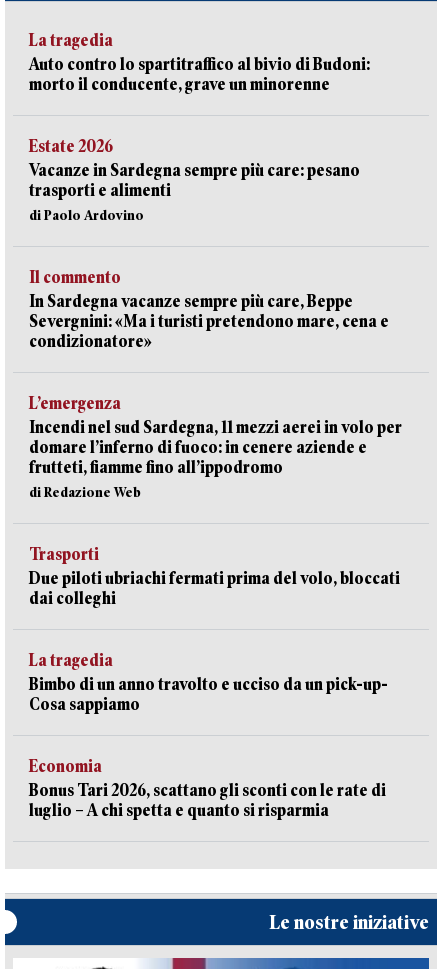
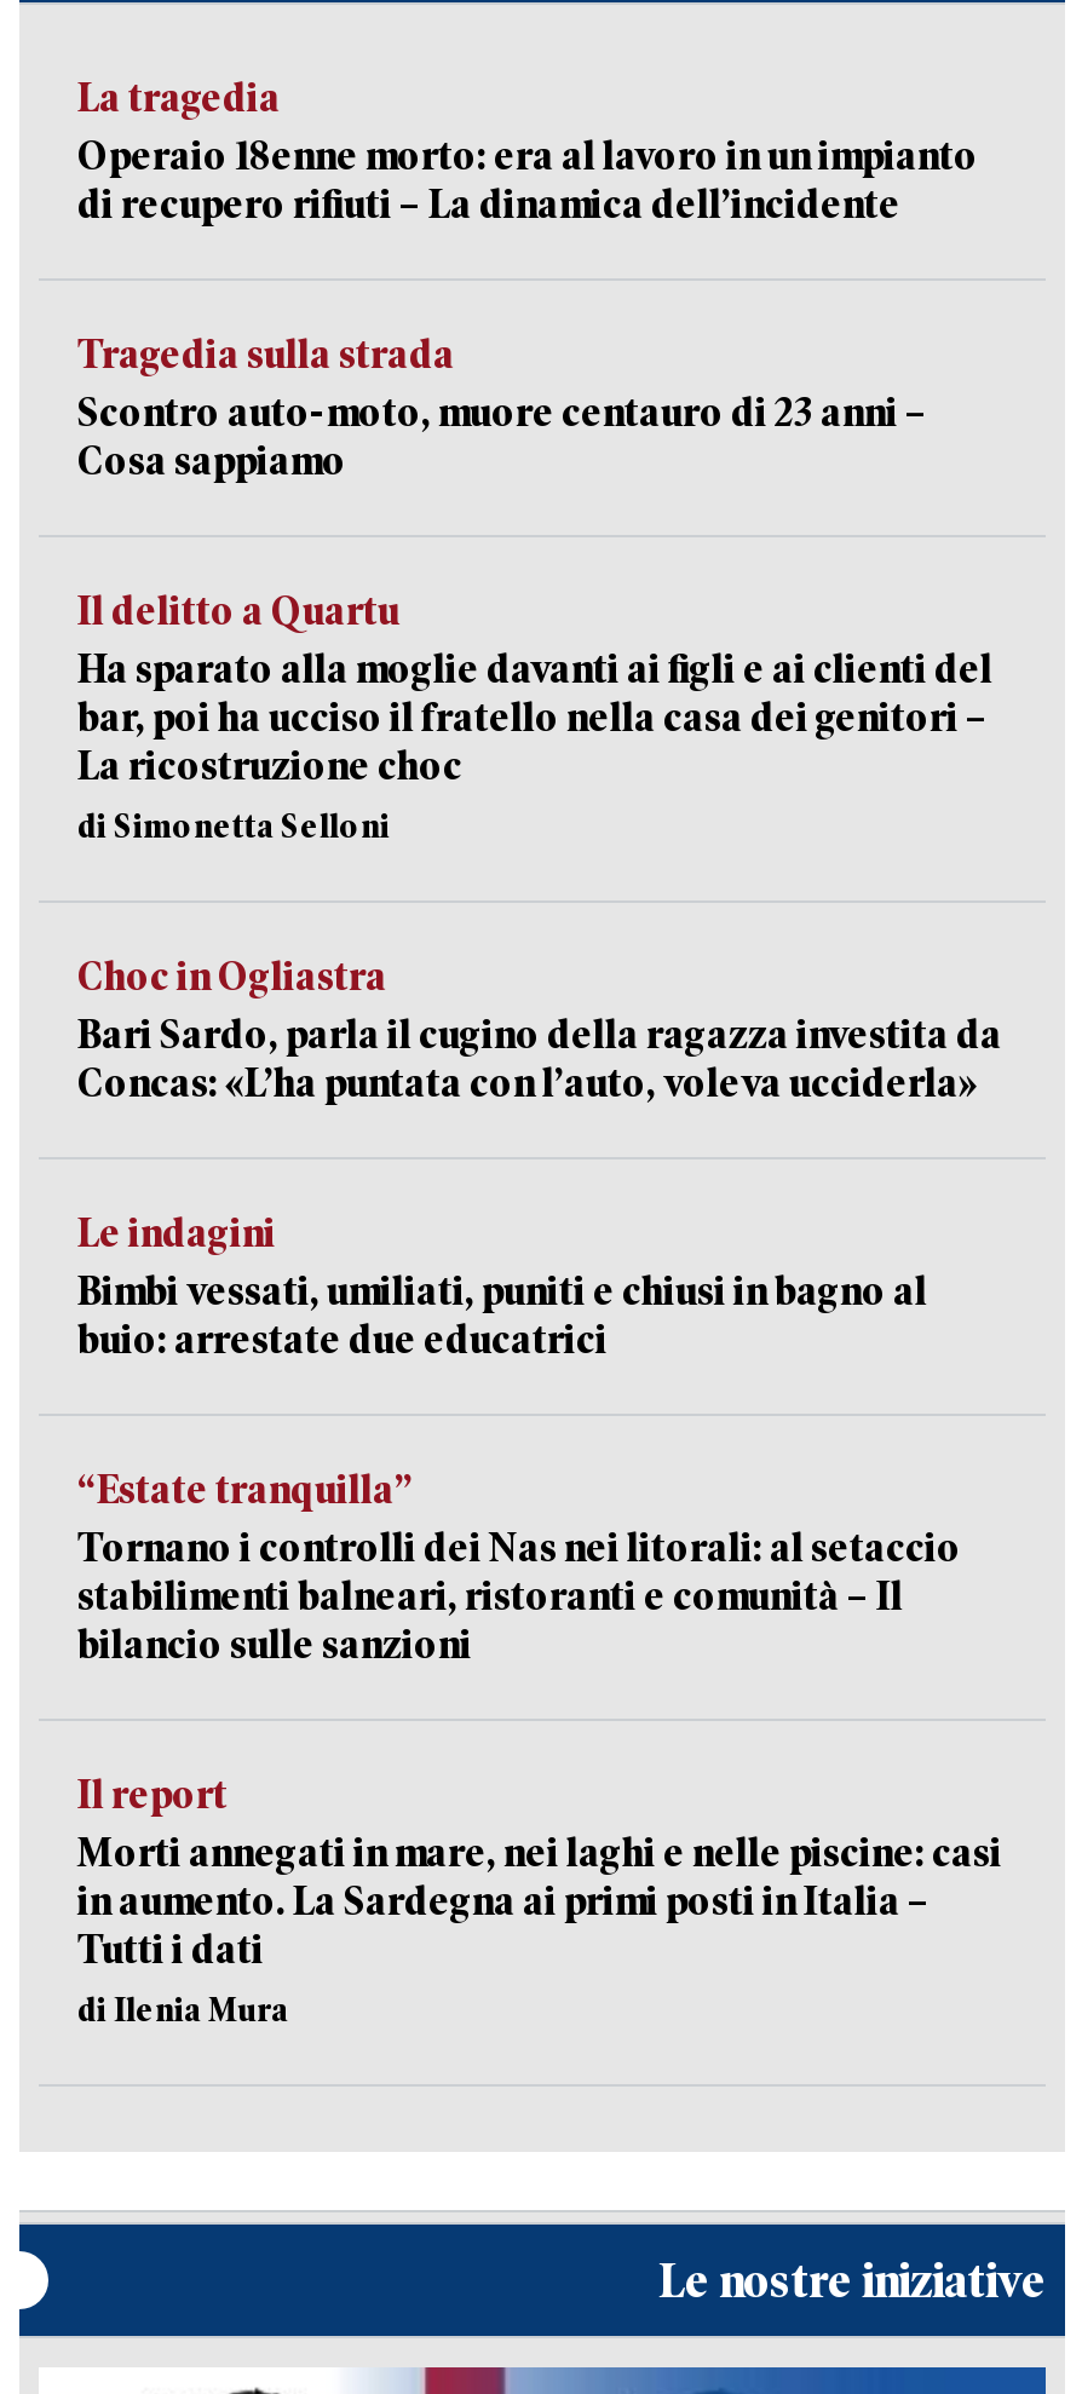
[29,55,402,694] Auto contro lo spartitraffico al bivio di Budoni: | morto il conducente, grave un minorenne | Estate 2026 | Vacanze in Sardegna sempre più care: pesano | trasporti e alimenti | di Paolo Ardovino | Il commento | In Sardegna vacanze sempre più care, Beppe | Severgnini: «Ma i turisti pretendono mare, cena e | condizionatore» | L’emergenza | Incendi nel sud Sardegna, 11 mezzi aerei in volo per | domare l’inferno di fuoco: in cenere aziende e | frutteti, fiamme fino all’ippodromo | di Redazione Web | Trasporti | Due piloti ubriachi fermati prima del volo, bloccati | dai colleghi | La tragedia | Bimbo di un anno travolto e ucciso da un pick-up- -> [77,133,978,436] Operaio 18enne morto: era al lavoro in un impianto | di recupero rifiuti – La dinamica dell’incidente | Tragedia sulla strada | Scontro auto-moto, muore centauro di 23 anni –
moved [29,695,140,714] -> [77,438,346,484]: Cosa sappiamo
[29,757,386,820] Economia | Bonus Tari 2026, scattano gli sconti con le rate di | luglio – A chi spetta e quanto si risparmia -> [77,588,1002,2028] Il delitto a Quartu | Ha sparato alla moglie davanti ai figli e ai clienti del | bar, poi ha ucciso il fratello nella casa dei genitori – | La ricostruzione choc | di Simonetta Selloni | Choc in Ogliastra | Bari Sardo, parla il cugino della ragazza investita da | Concas: «L’ha puntata con l’auto, voleva ucciderla» | Le indagini | Bimbi vessati, umiliati, puniti e chiusi in bagno al | buio: arrestate due educatrici | “Estate tranquilla” | Tornano i controlli dei Nas nei litorali: al setaccio | stabilimenti balneari, ristoranti e comunità – Il | bilancio sulle sanzioni | Il report | Morti annegati in mare, nei laghi e nelle piscine: casi | in aumento. La Sardegna ai primi posti in Italia – | Tutti i dati | di Ilenia Mura

